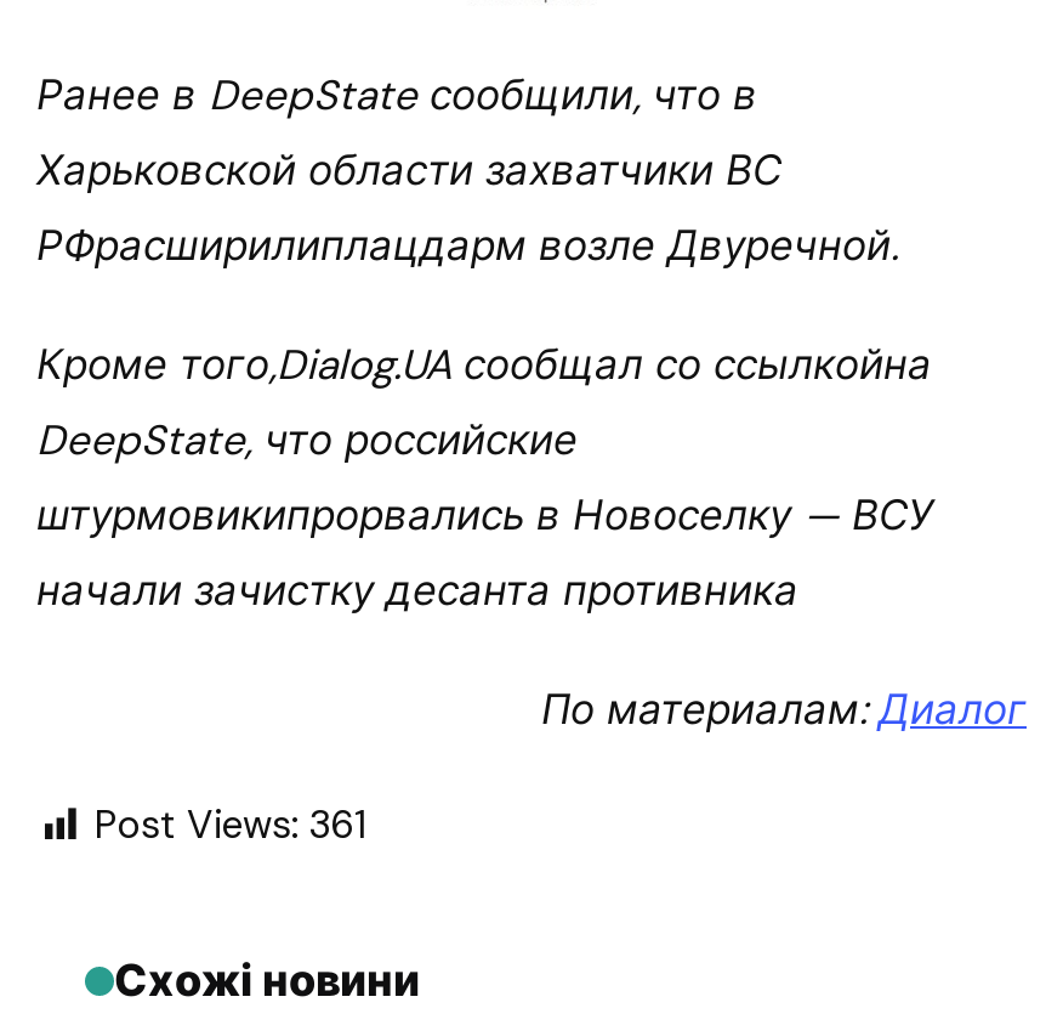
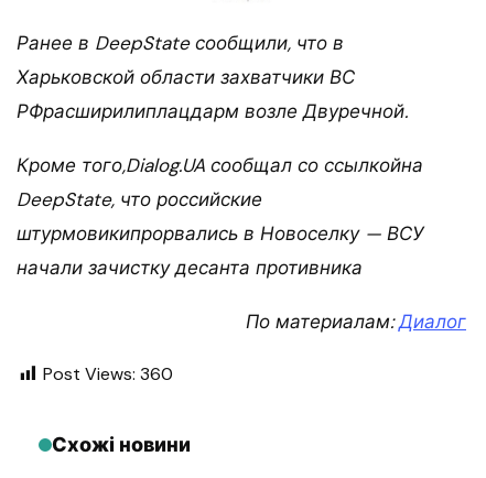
[95,798,366,849] Post Views: 361 -> [43,362,173,385] Post Views: 360

